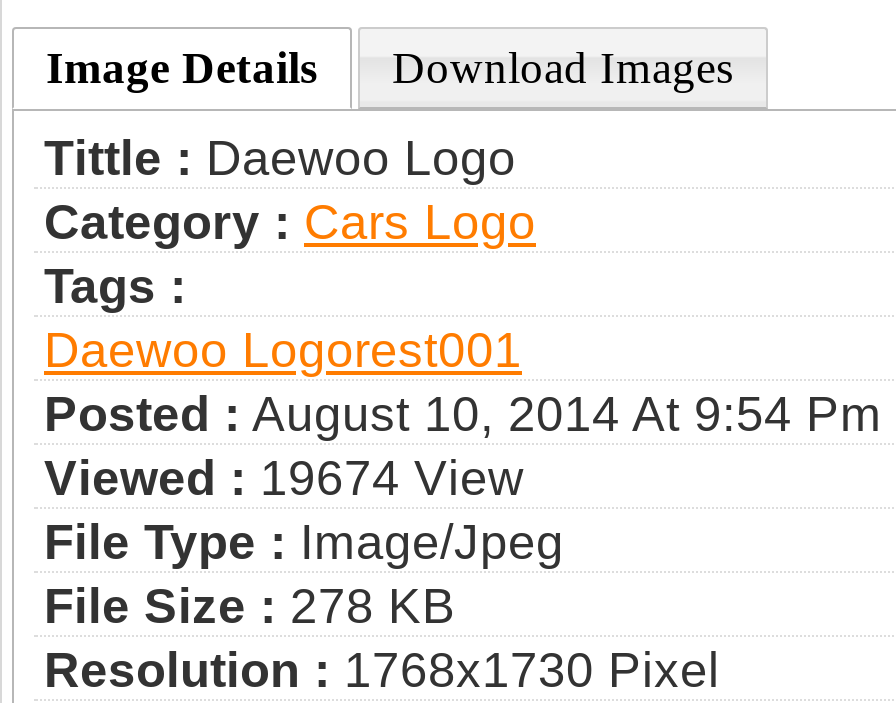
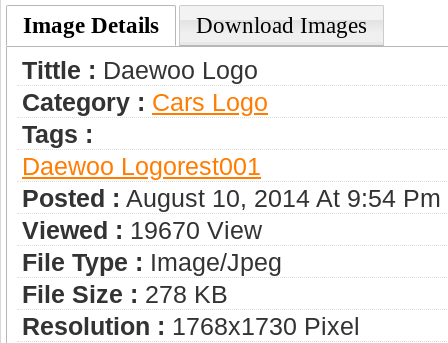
[44,451,524,505] Viewed : 19674 View -> [22,217,262,244] Viewed : 19670 View

